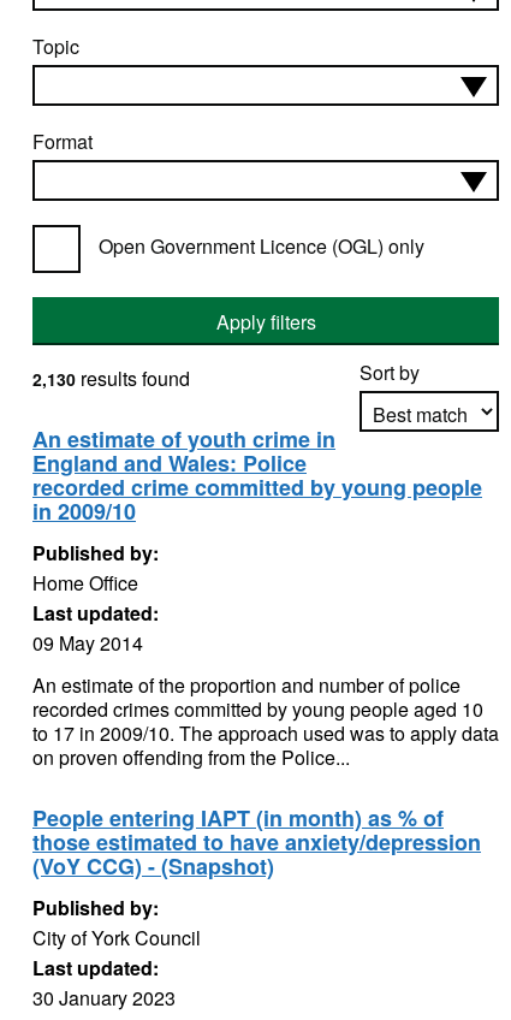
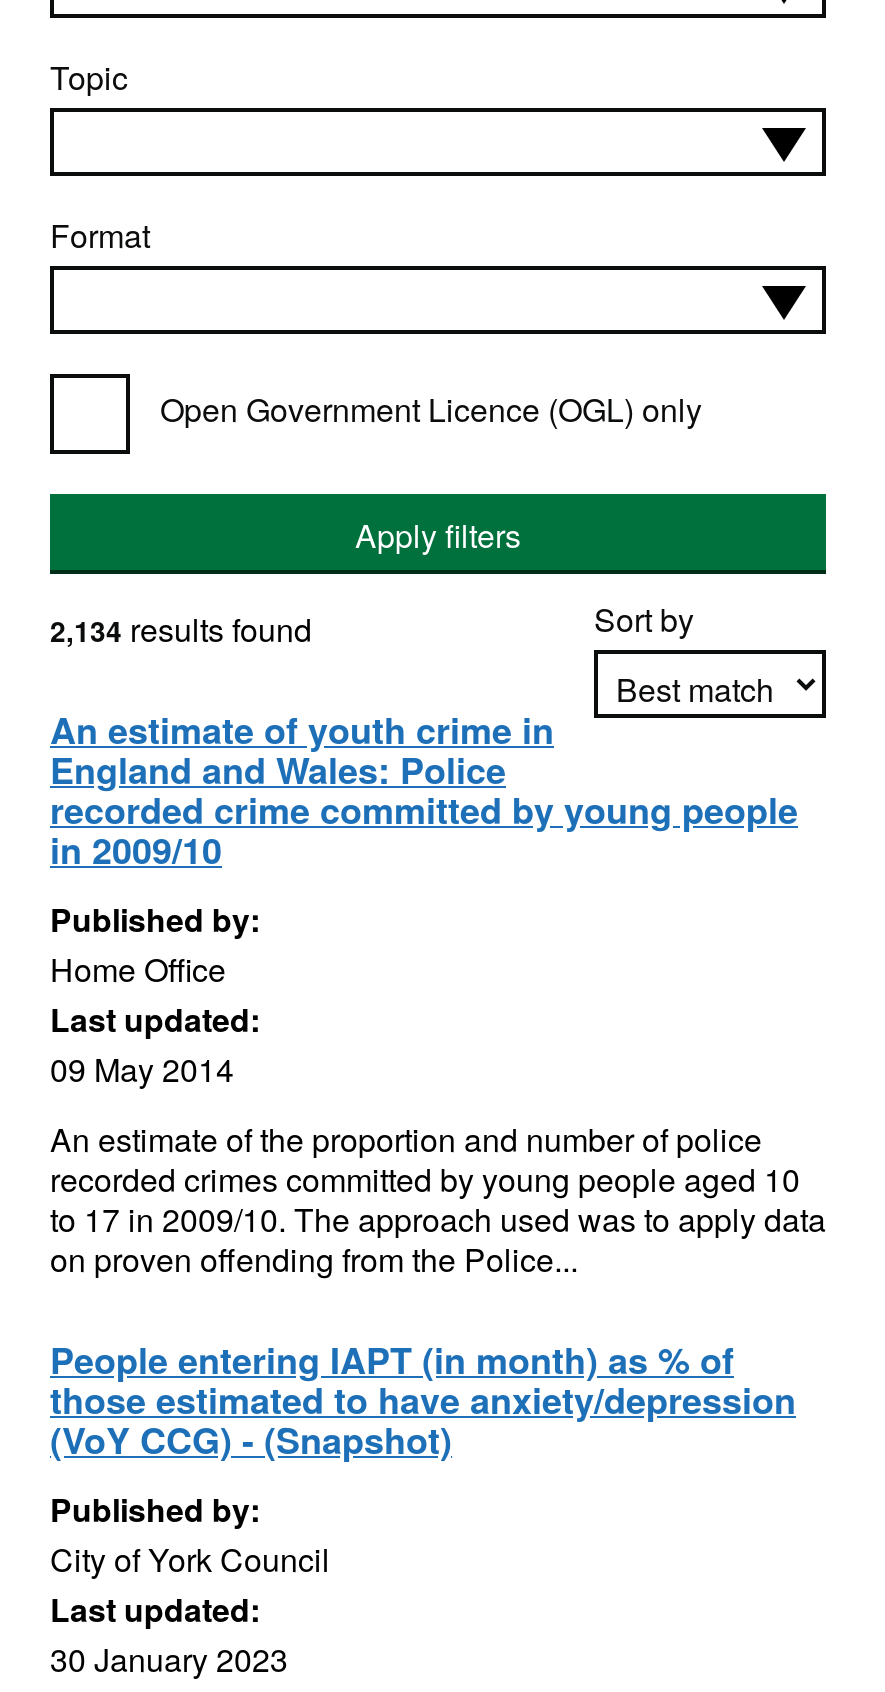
[32,364,190,392] 2,130 results found -> [50,606,312,652] 2,134 results found

